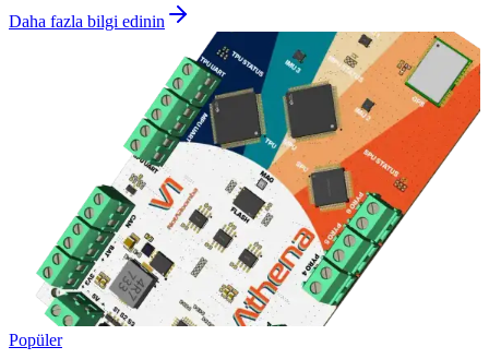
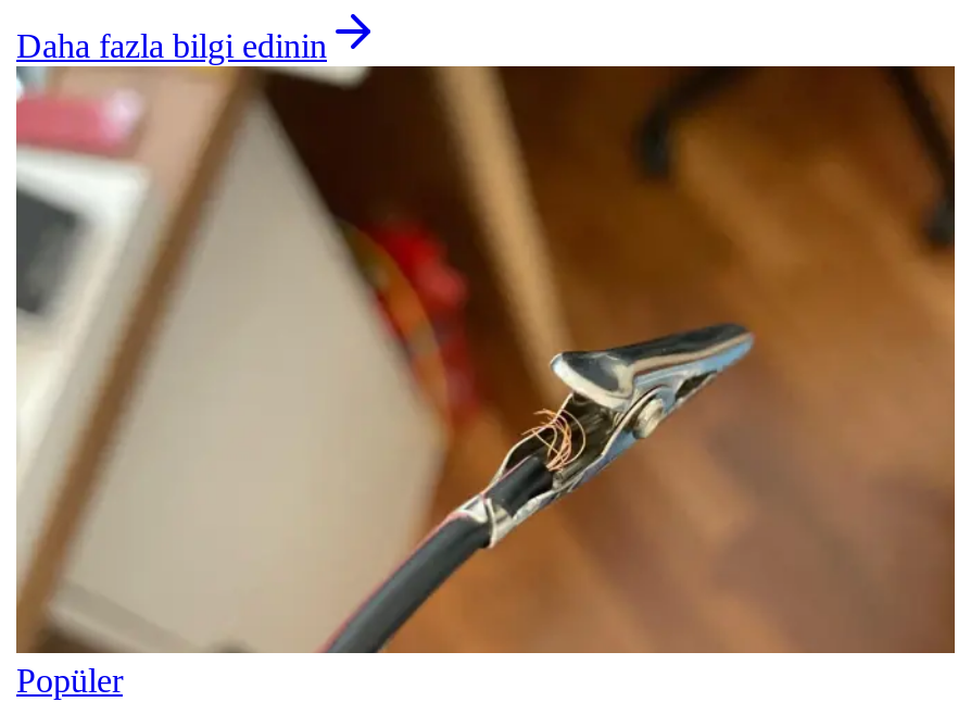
[9,31,481,327] [image] -> [14,64,957,655] [image]

